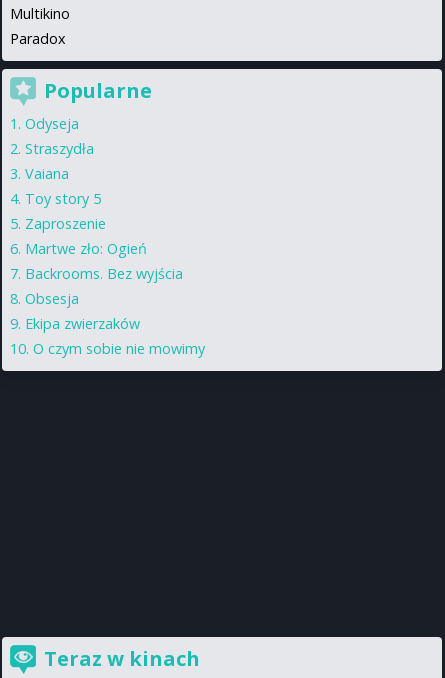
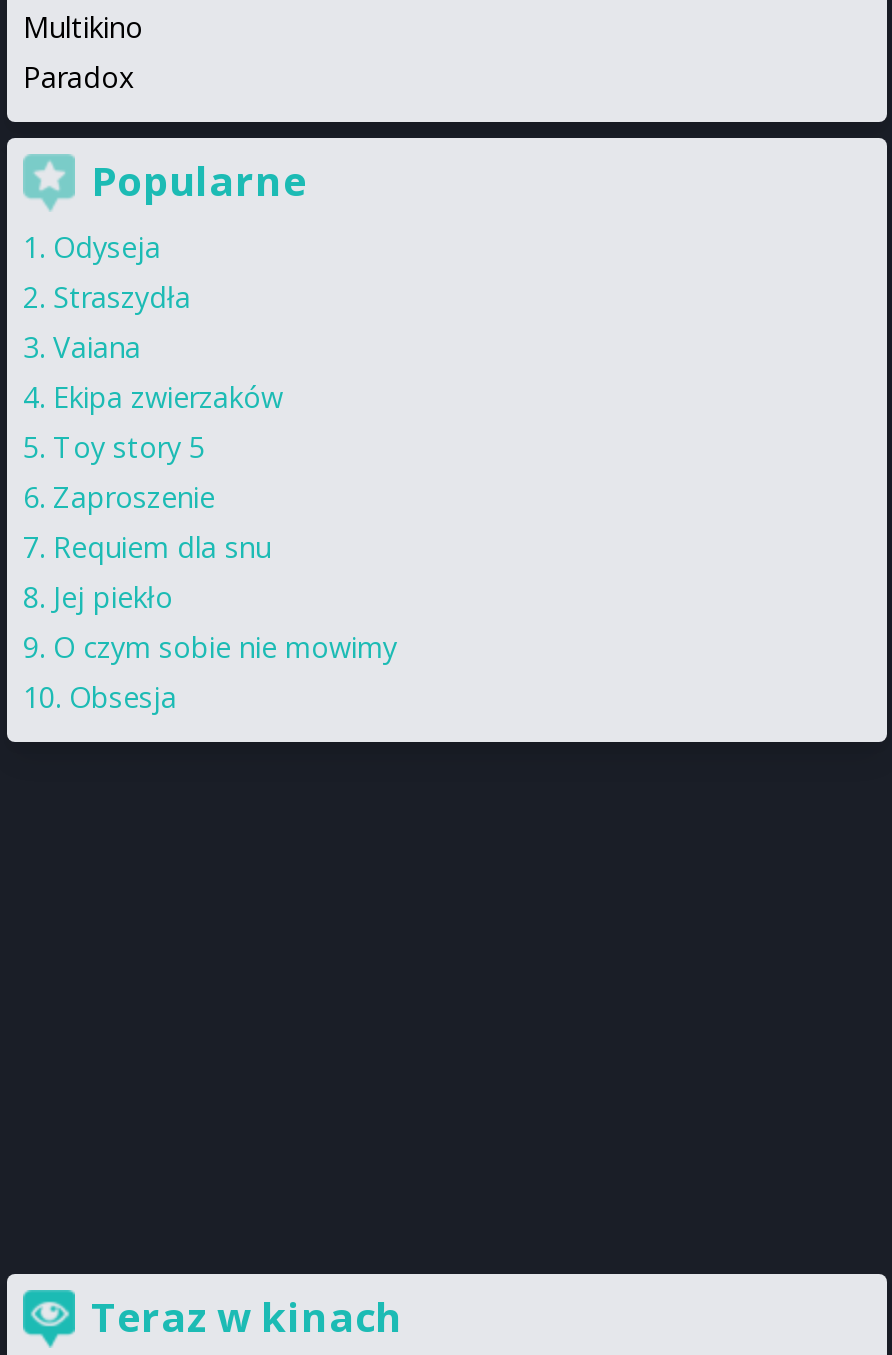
moved [25,189,106,233] -> [53,427,215,515]: Toy story 5 | Zaproszenie
[25,239,183,283] Martwe zło: Ogień | Backrooms. Bez wyjścia -> [53,527,271,615] Requiem dla snu | Jej piekło
moved [25,289,79,308] -> [69,677,177,715]: Obsesja
moved [25,314,140,333] -> [53,377,283,415]: Ekipa zwierzaków
moved [33,339,205,358] -> [53,627,397,665]: O czym sobie nie mowimy

